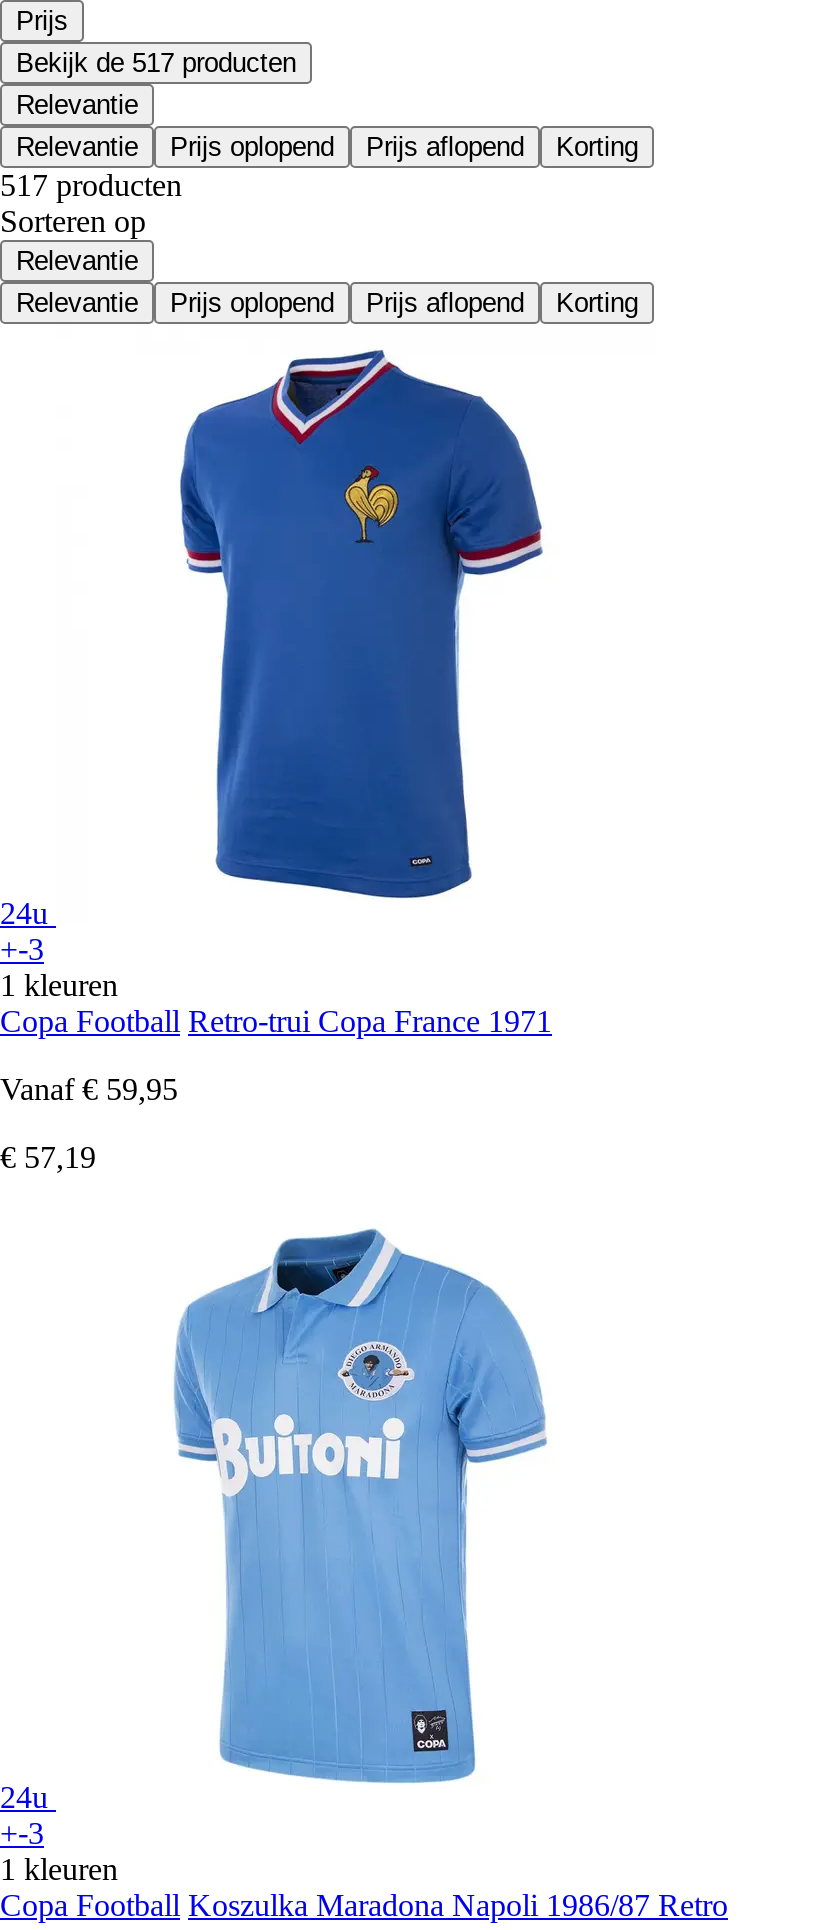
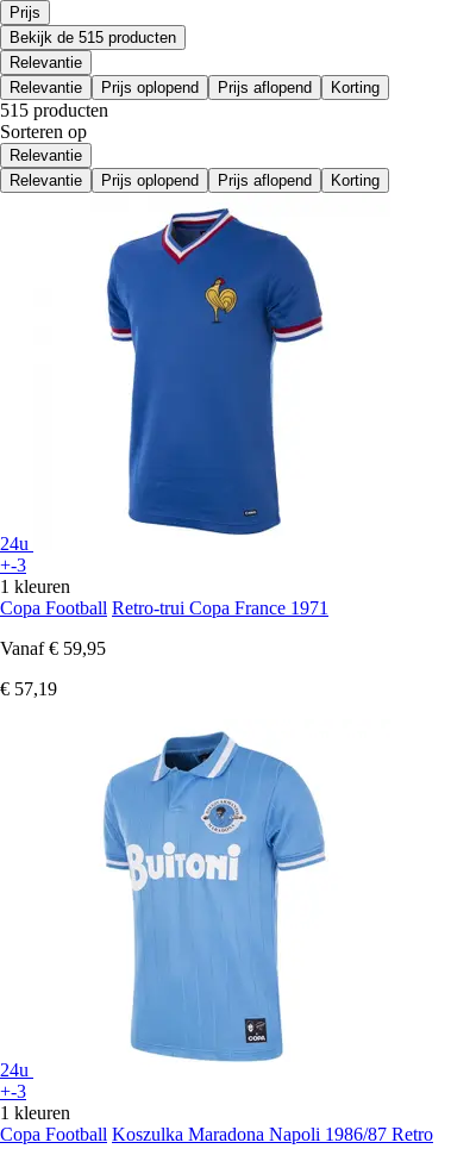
[16,47,296,77] Bekijk de 517 producten -> [10,28,176,46] Bekijk de 515 producten
[0,167,182,201] 517 producten -> [0,100,108,120] 515 producten

